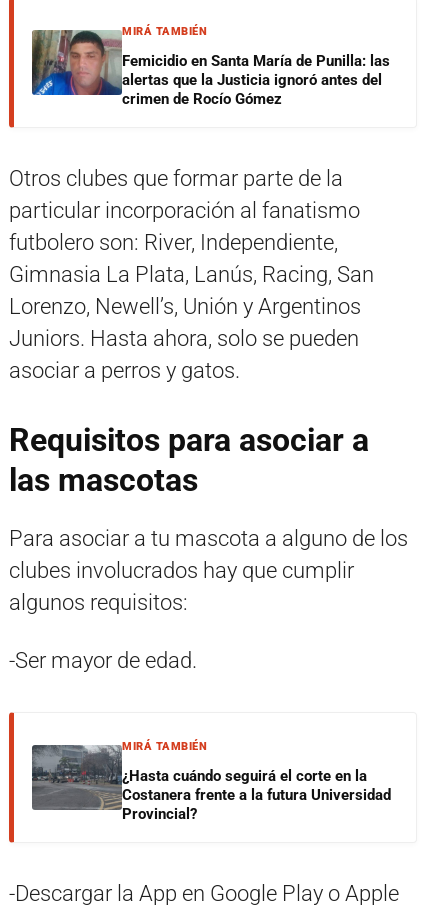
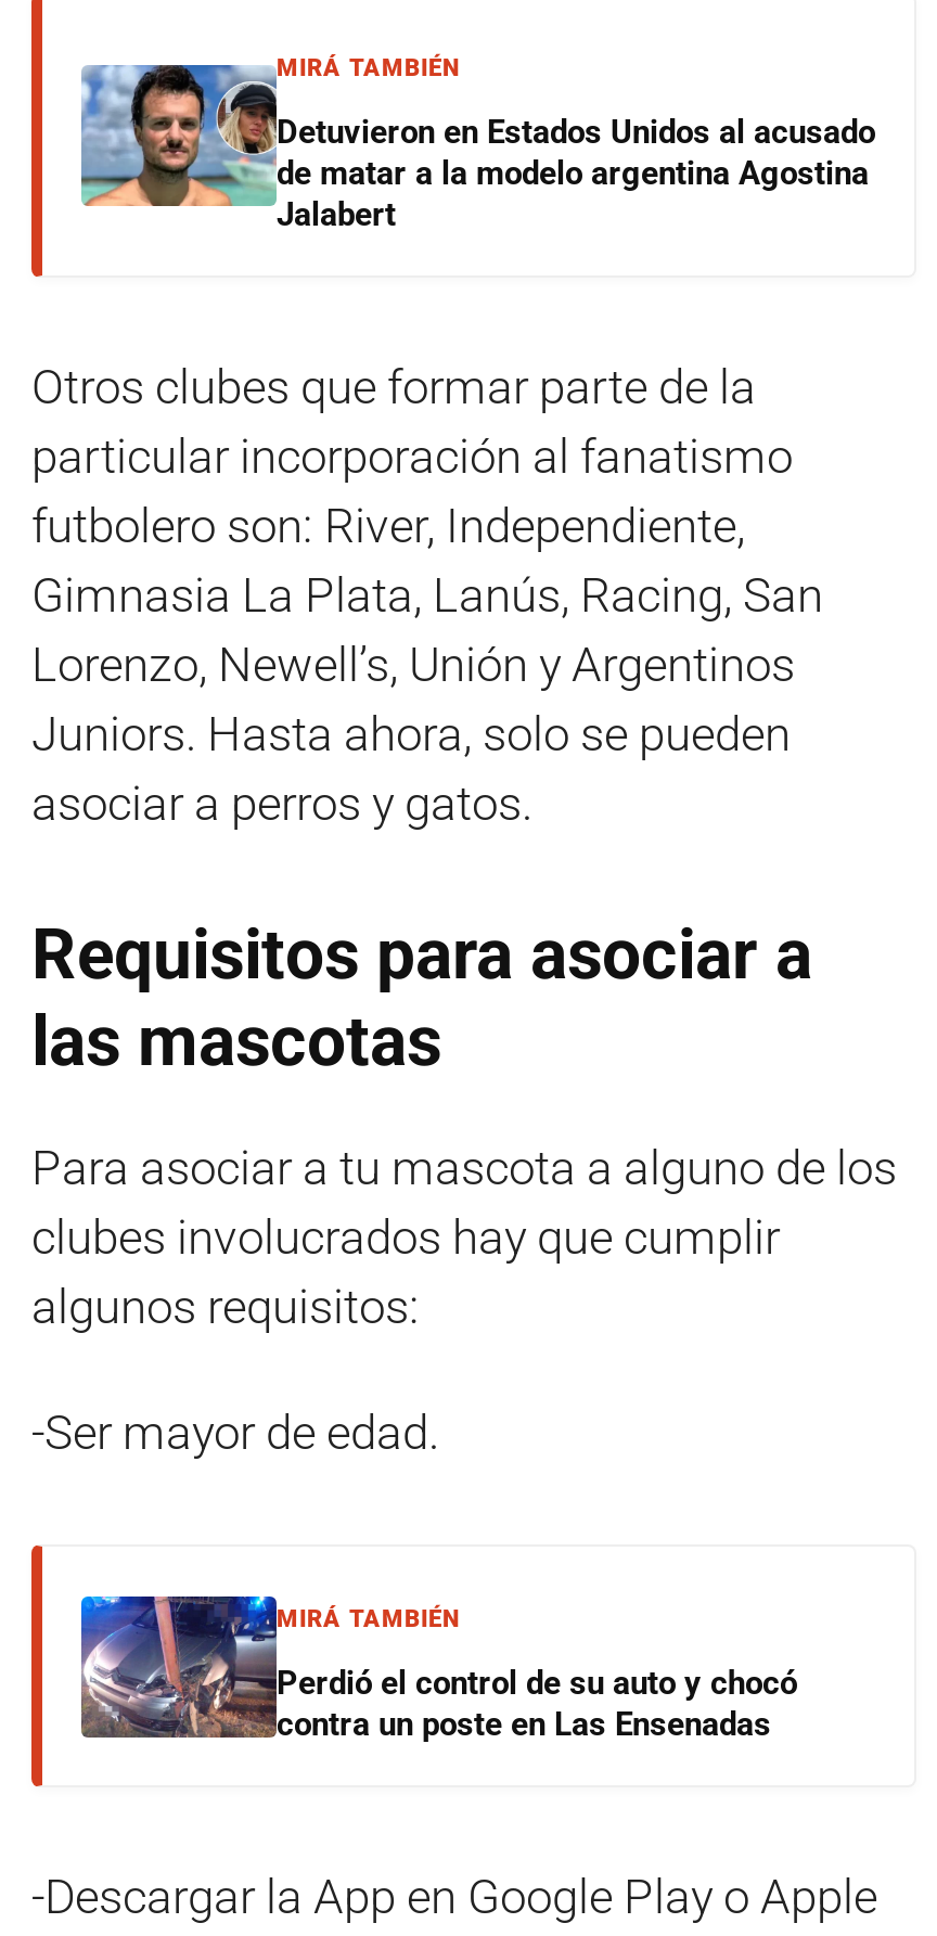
[31,29,390,108] [image] | Femicidio en Santa María de Punilla: las | alertas que la Justicia ignoró antes del | crimen de Rocío Gómez -> [79,63,875,235] [image] | Detuvieron en Estados Unidos al acusado | de matar a la modelo argentina Agostina | Jalabert
[31,736,391,823] [image] | ¿Hasta cuándo seguirá el corte en la | Costanera frente a la futura Universidad | Provincial? -> [79,1594,797,1745] [image] | Perdió el control de su auto y chocó | contra un poste en Las Ensenadas

